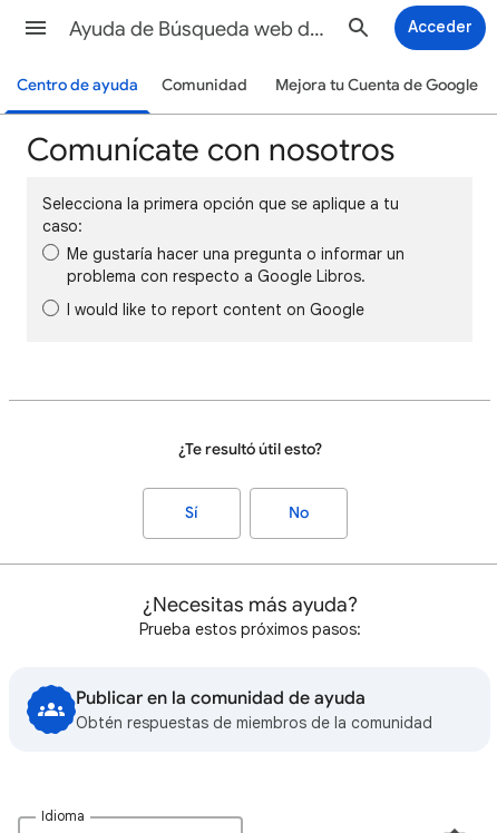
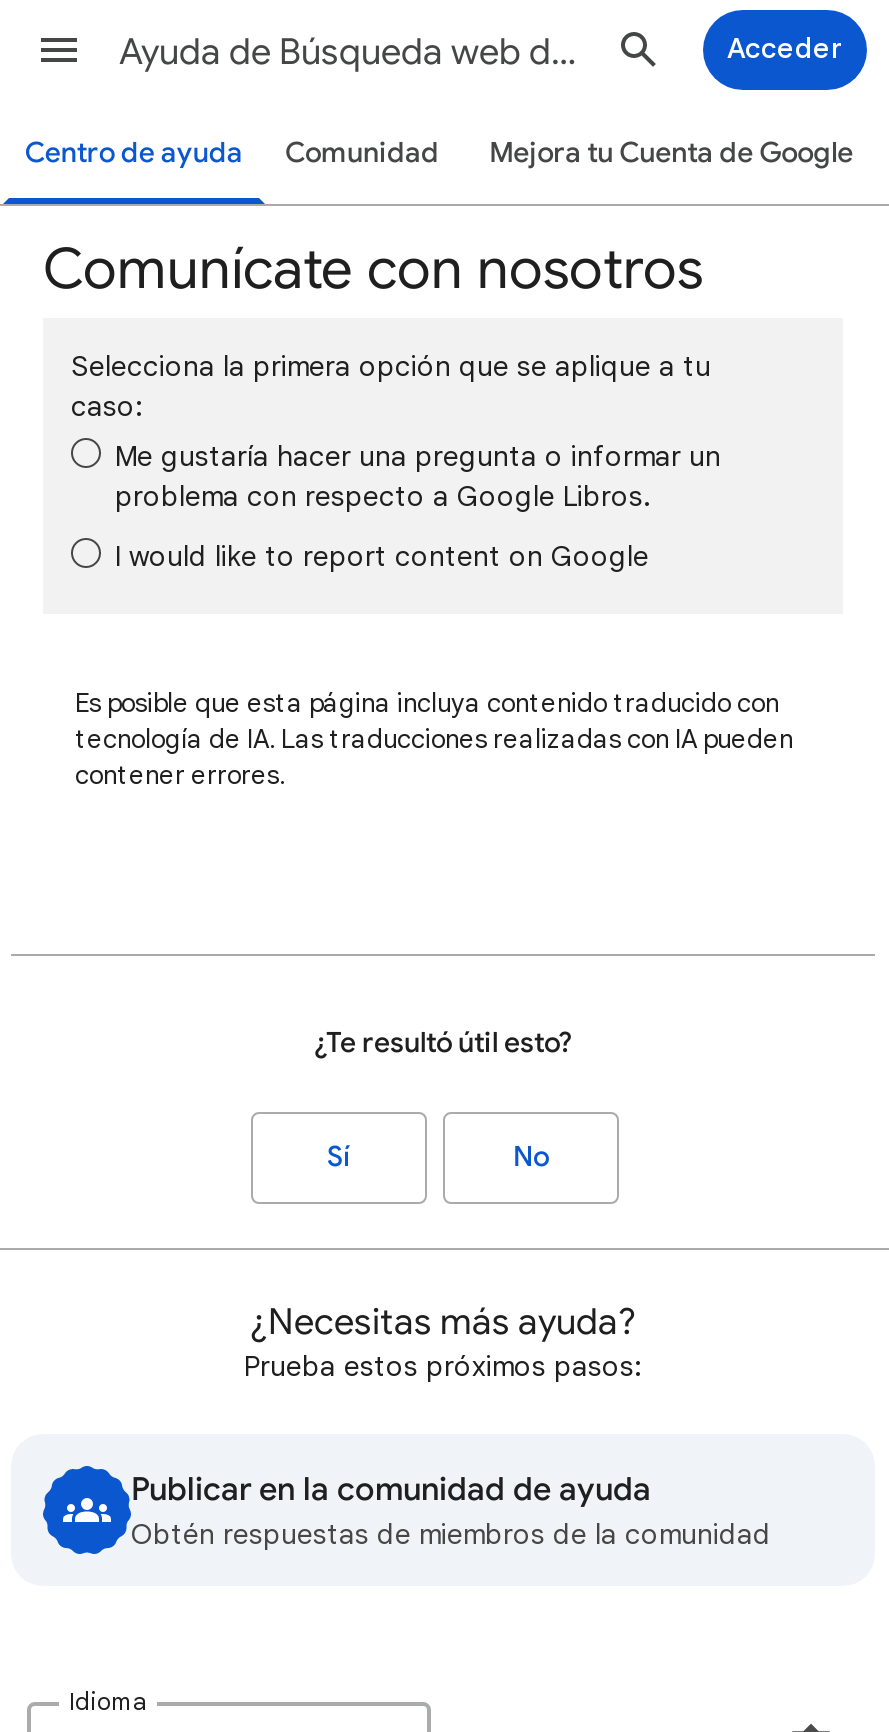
none -> [75,686,793,792] Es posible que esta página incluya contenido traducido con | tecnología de IA. Las traducciones realizadas con IA pueden | contener errores.

